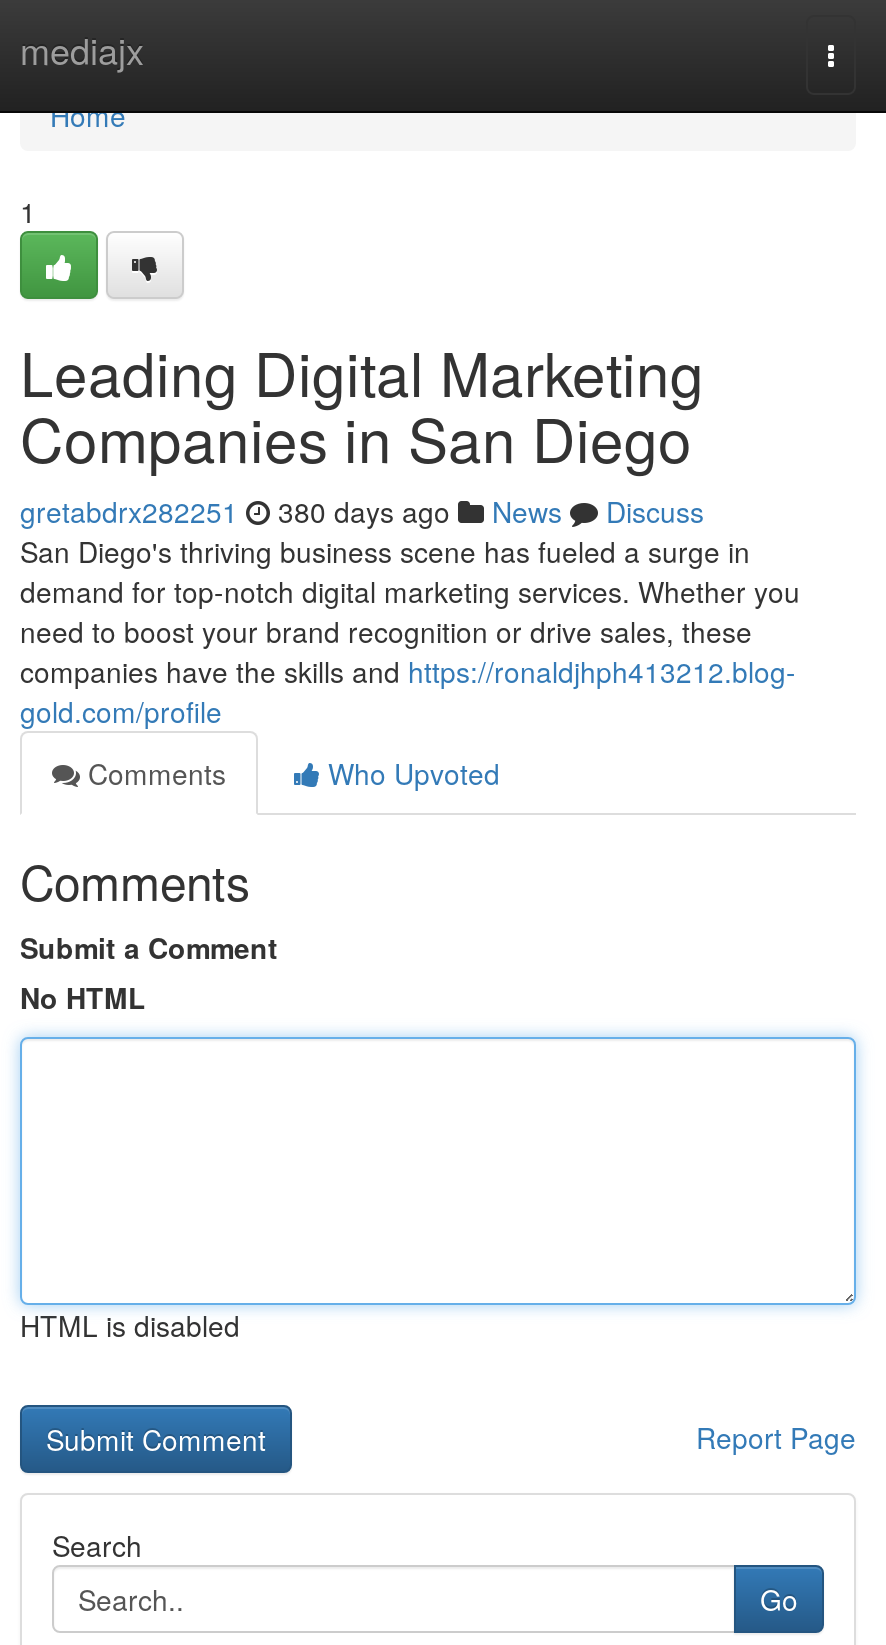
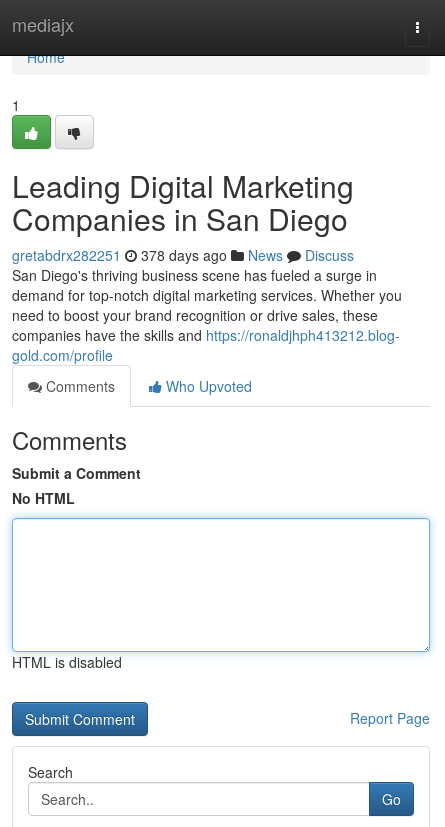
[20,491,704,531] gretabdrx282251 380 days ago News Discuss -> [12,245,354,265] gretabdrx282251 378 days ago News Discuss

